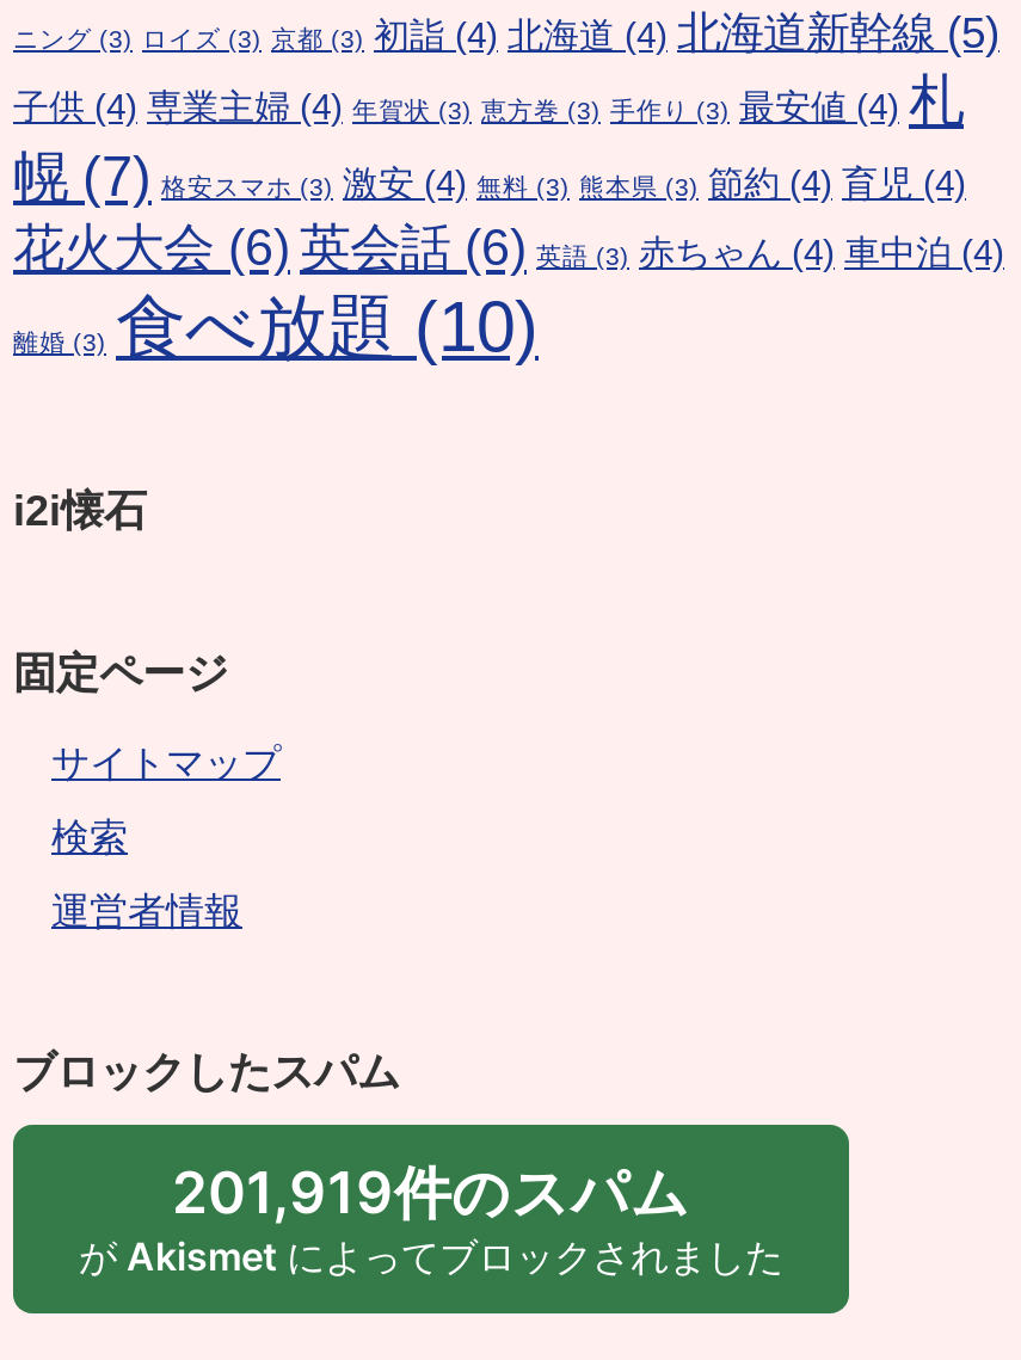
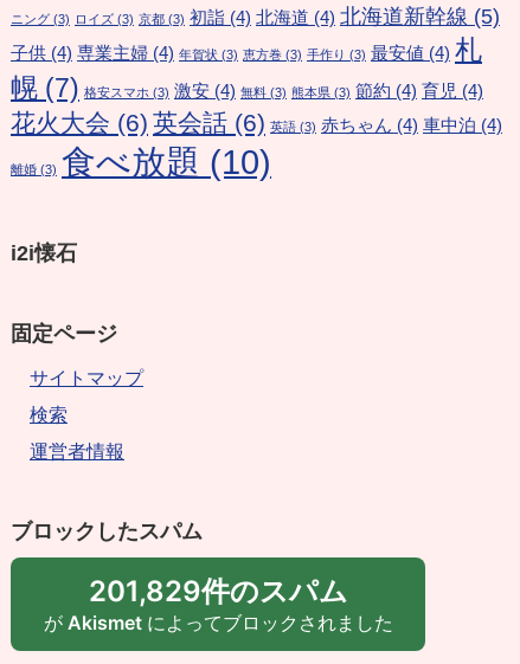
[172,1158,690,1227] 201,919件のスパム -> [88,574,348,608] 201,829件のスパム

